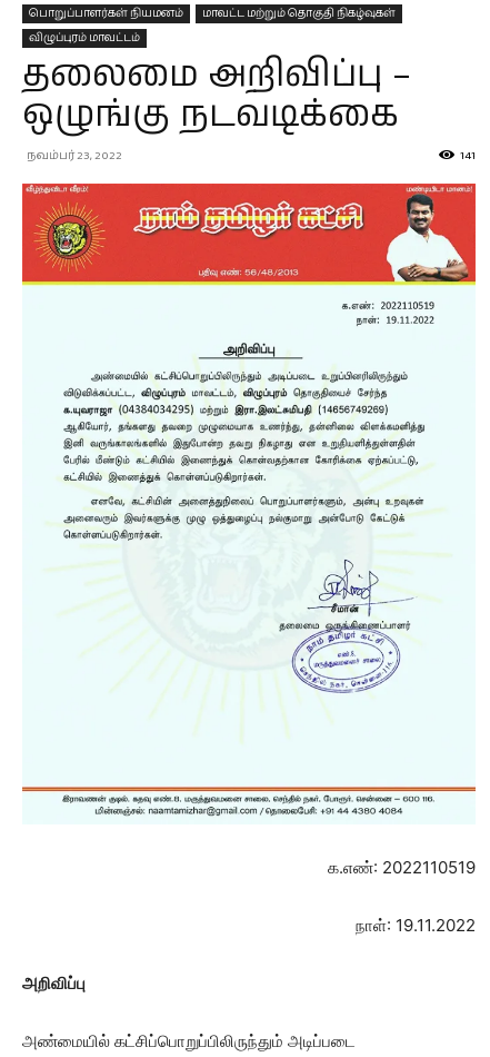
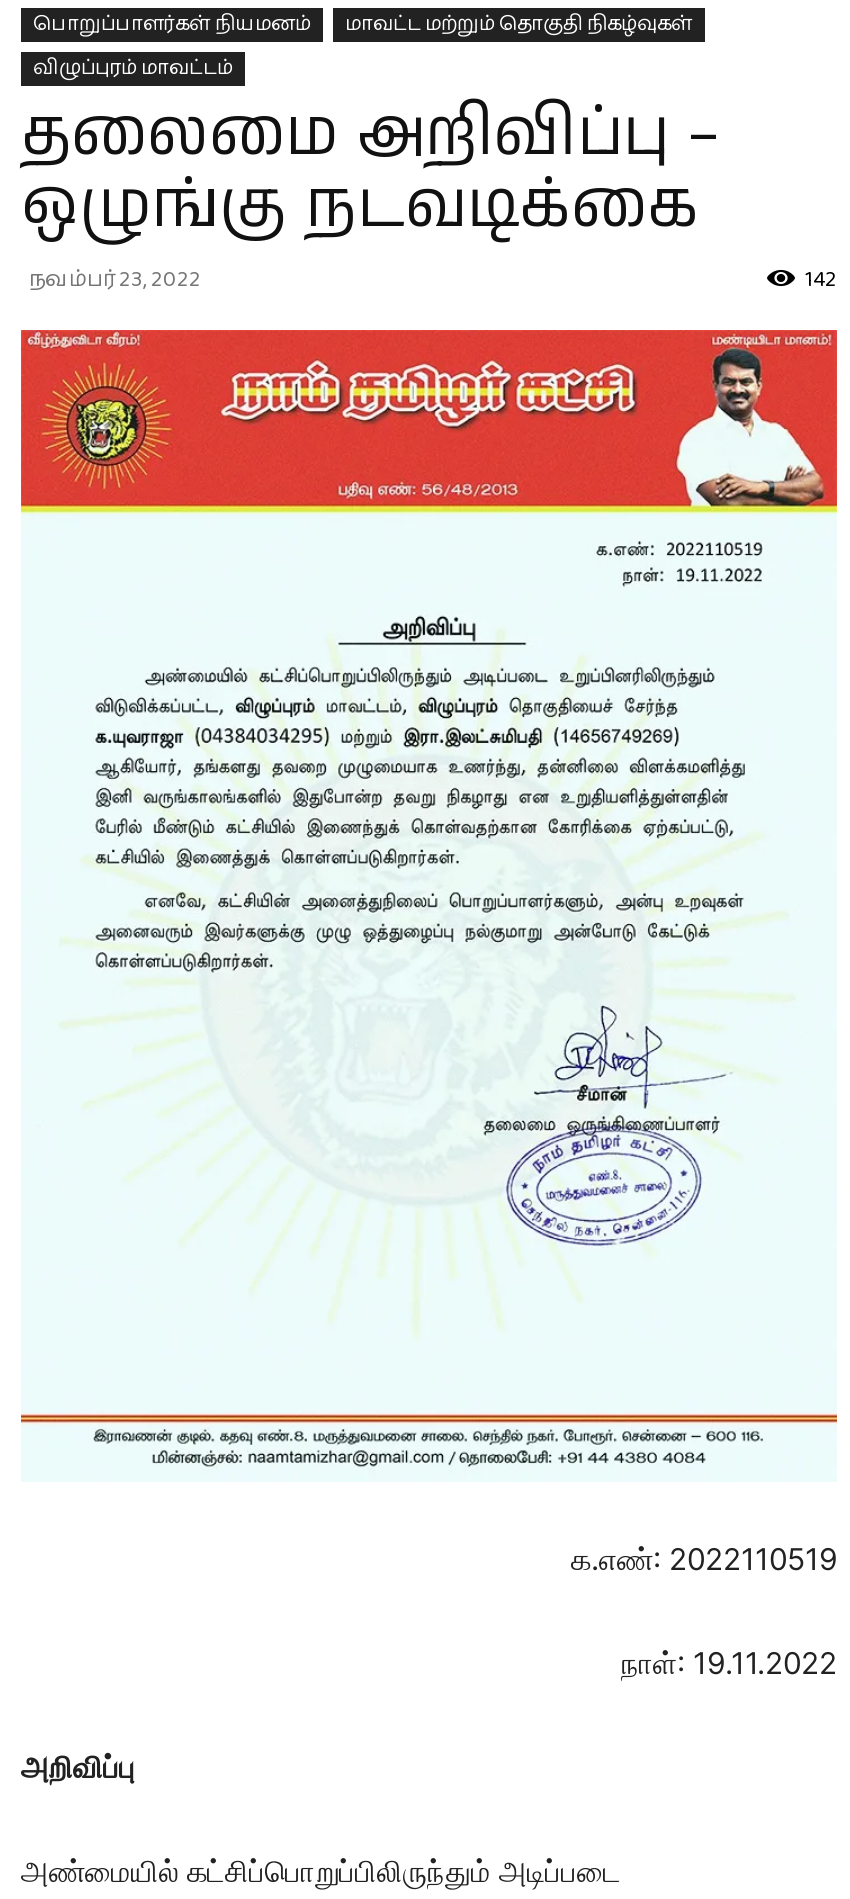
[460,146,476,165] 141 -> [805,262,837,296] 142

